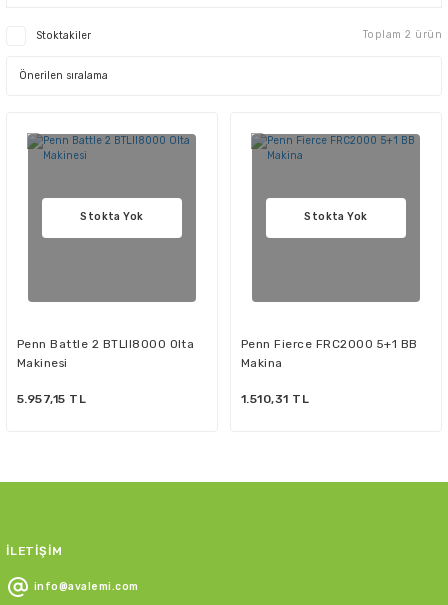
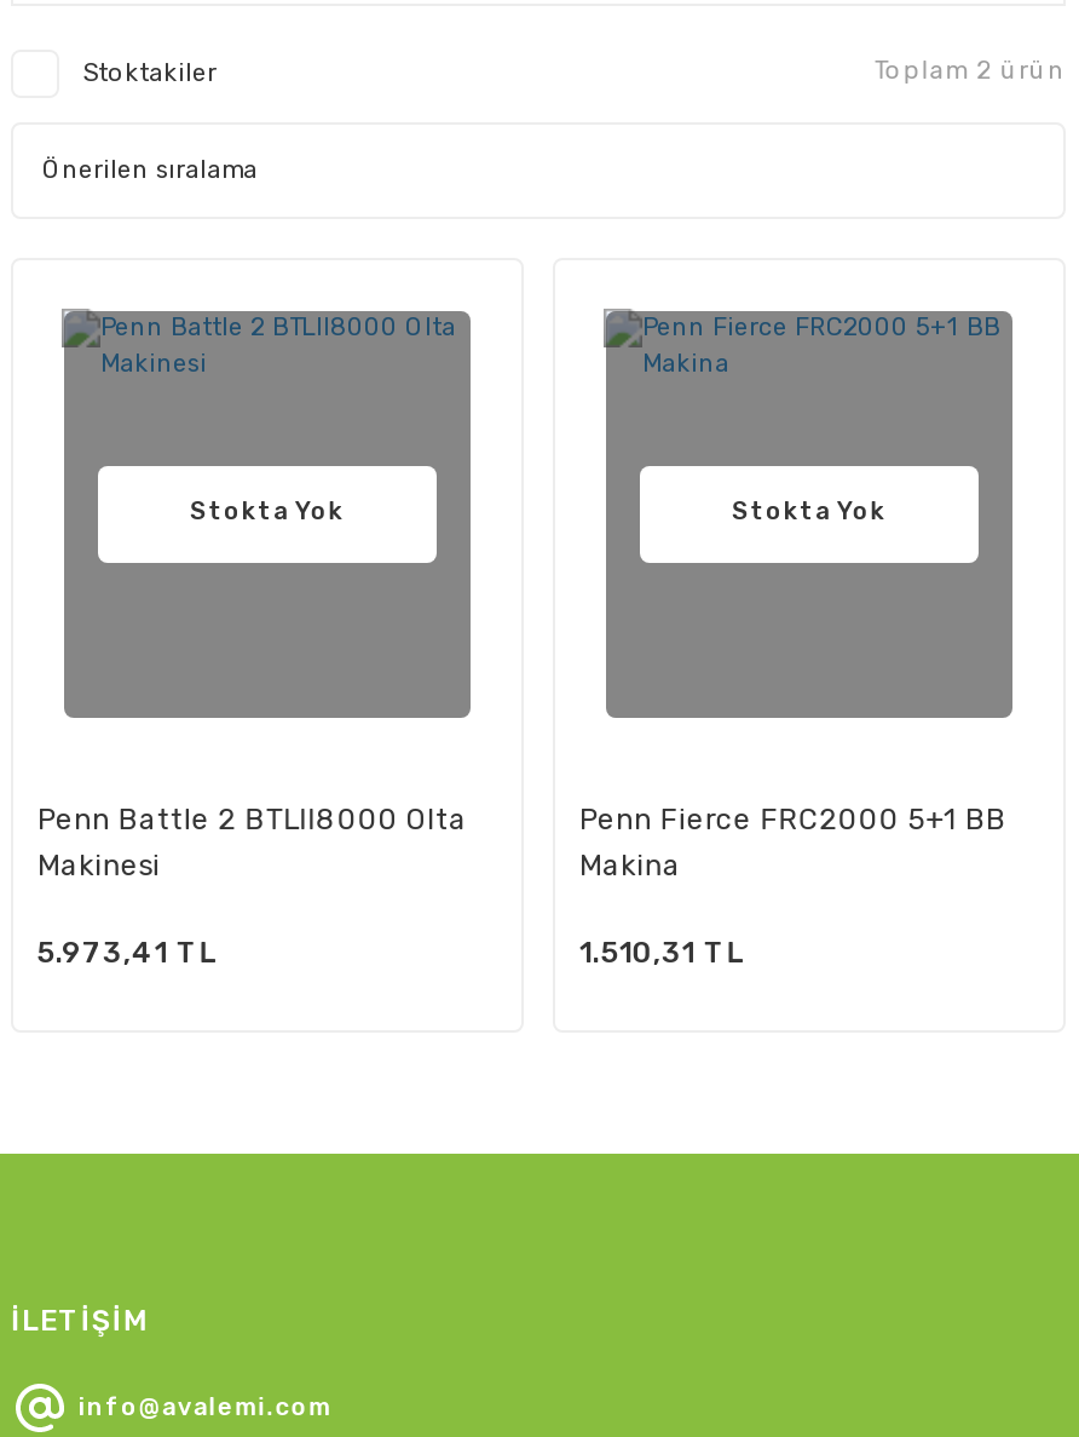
[17,392,86,406] 5.957,15 TL -> [37,937,217,970] 5.973,41 TL

